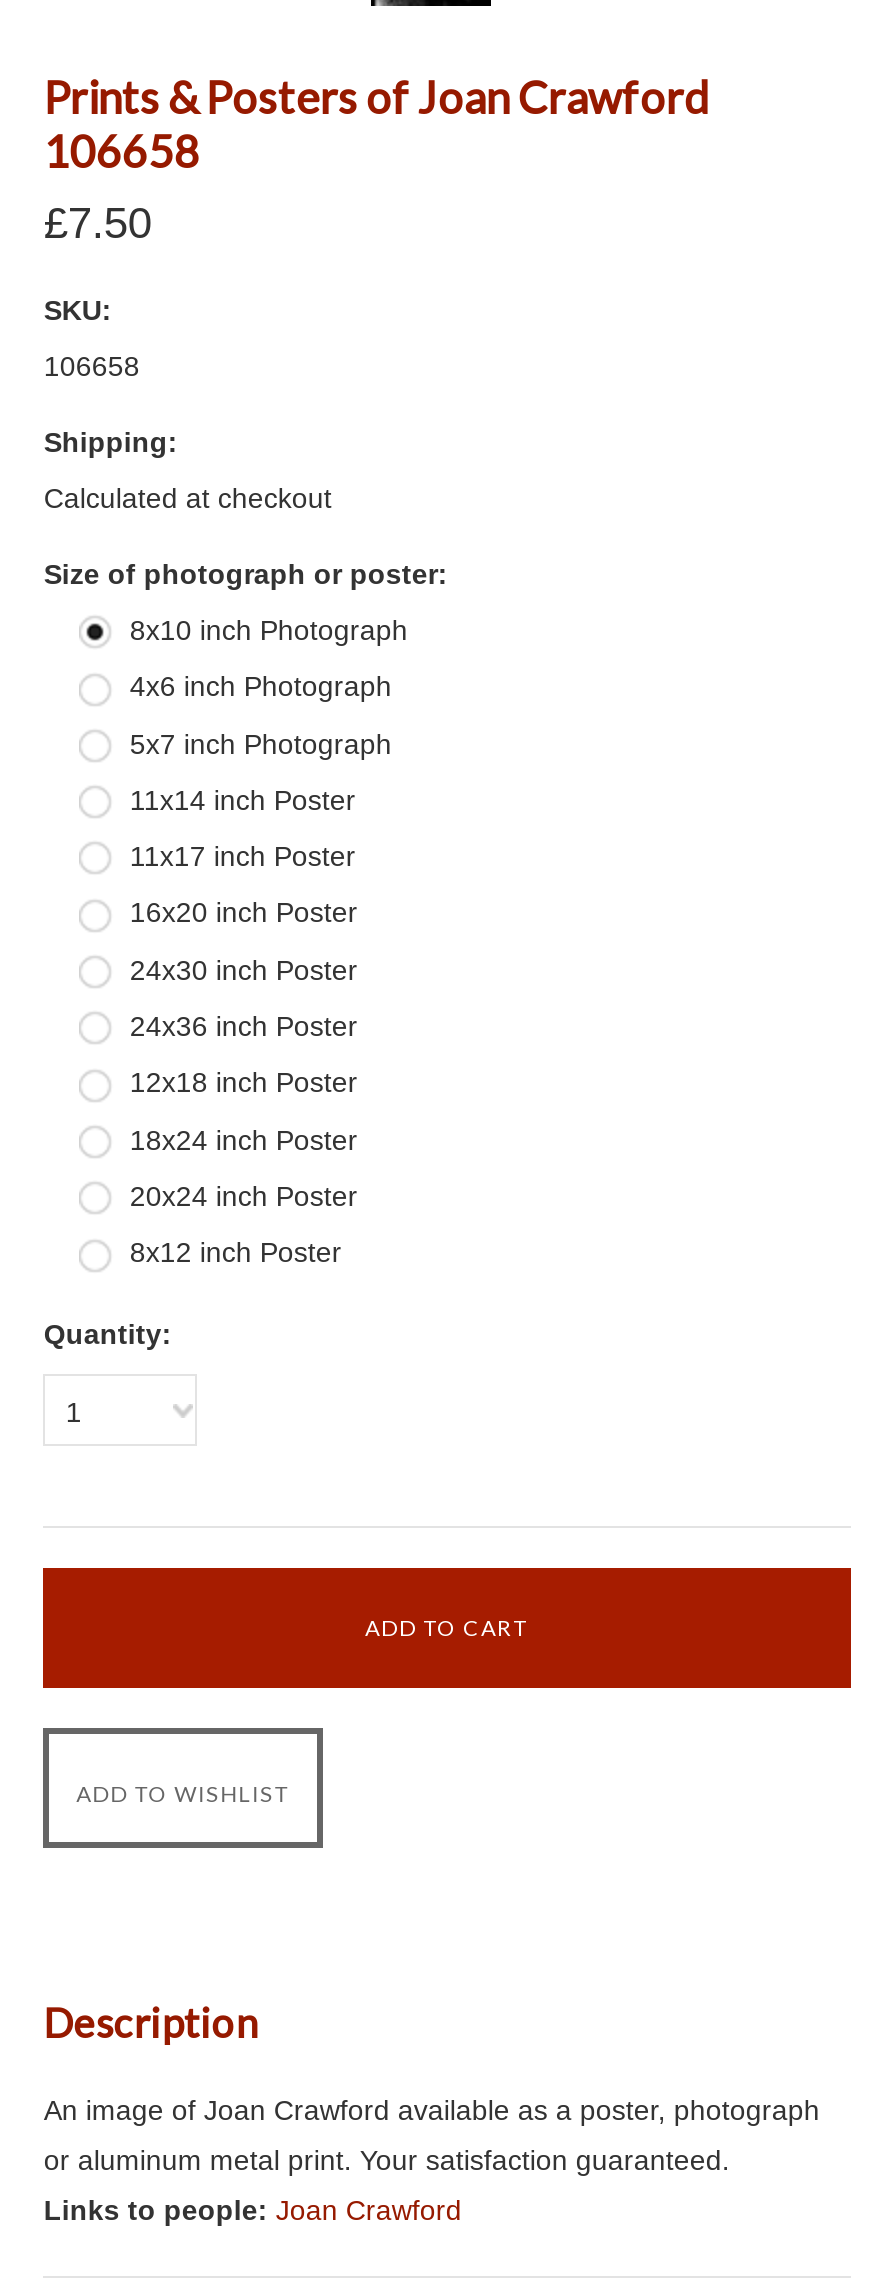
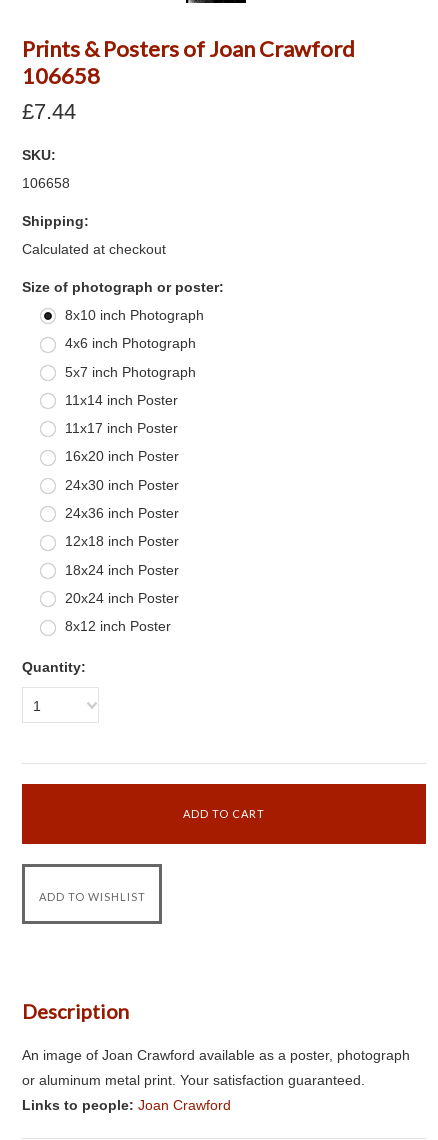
[44,198,152,248] £7.50 -> [22,99,76,124] £7.44

